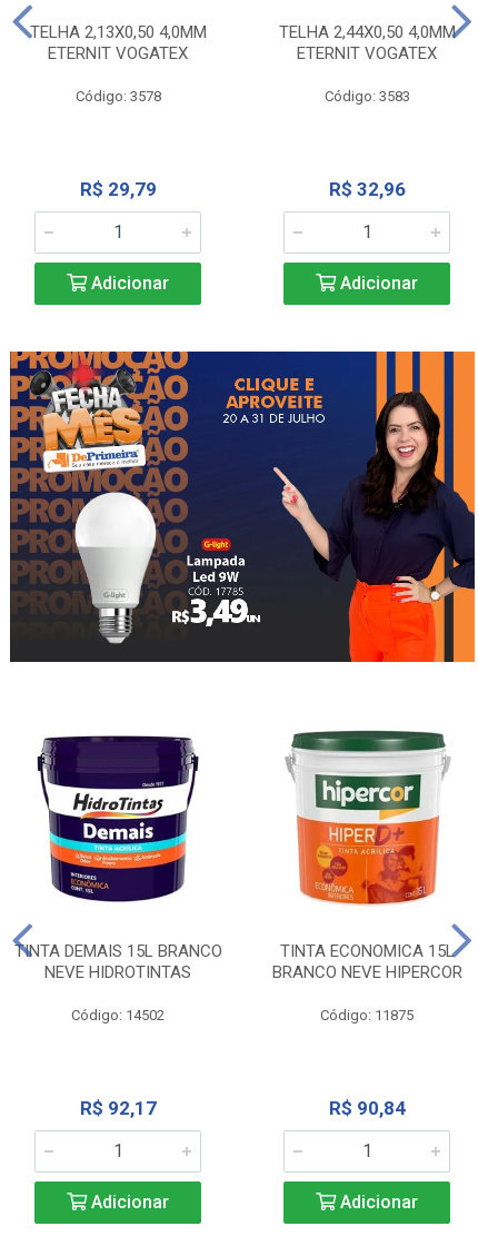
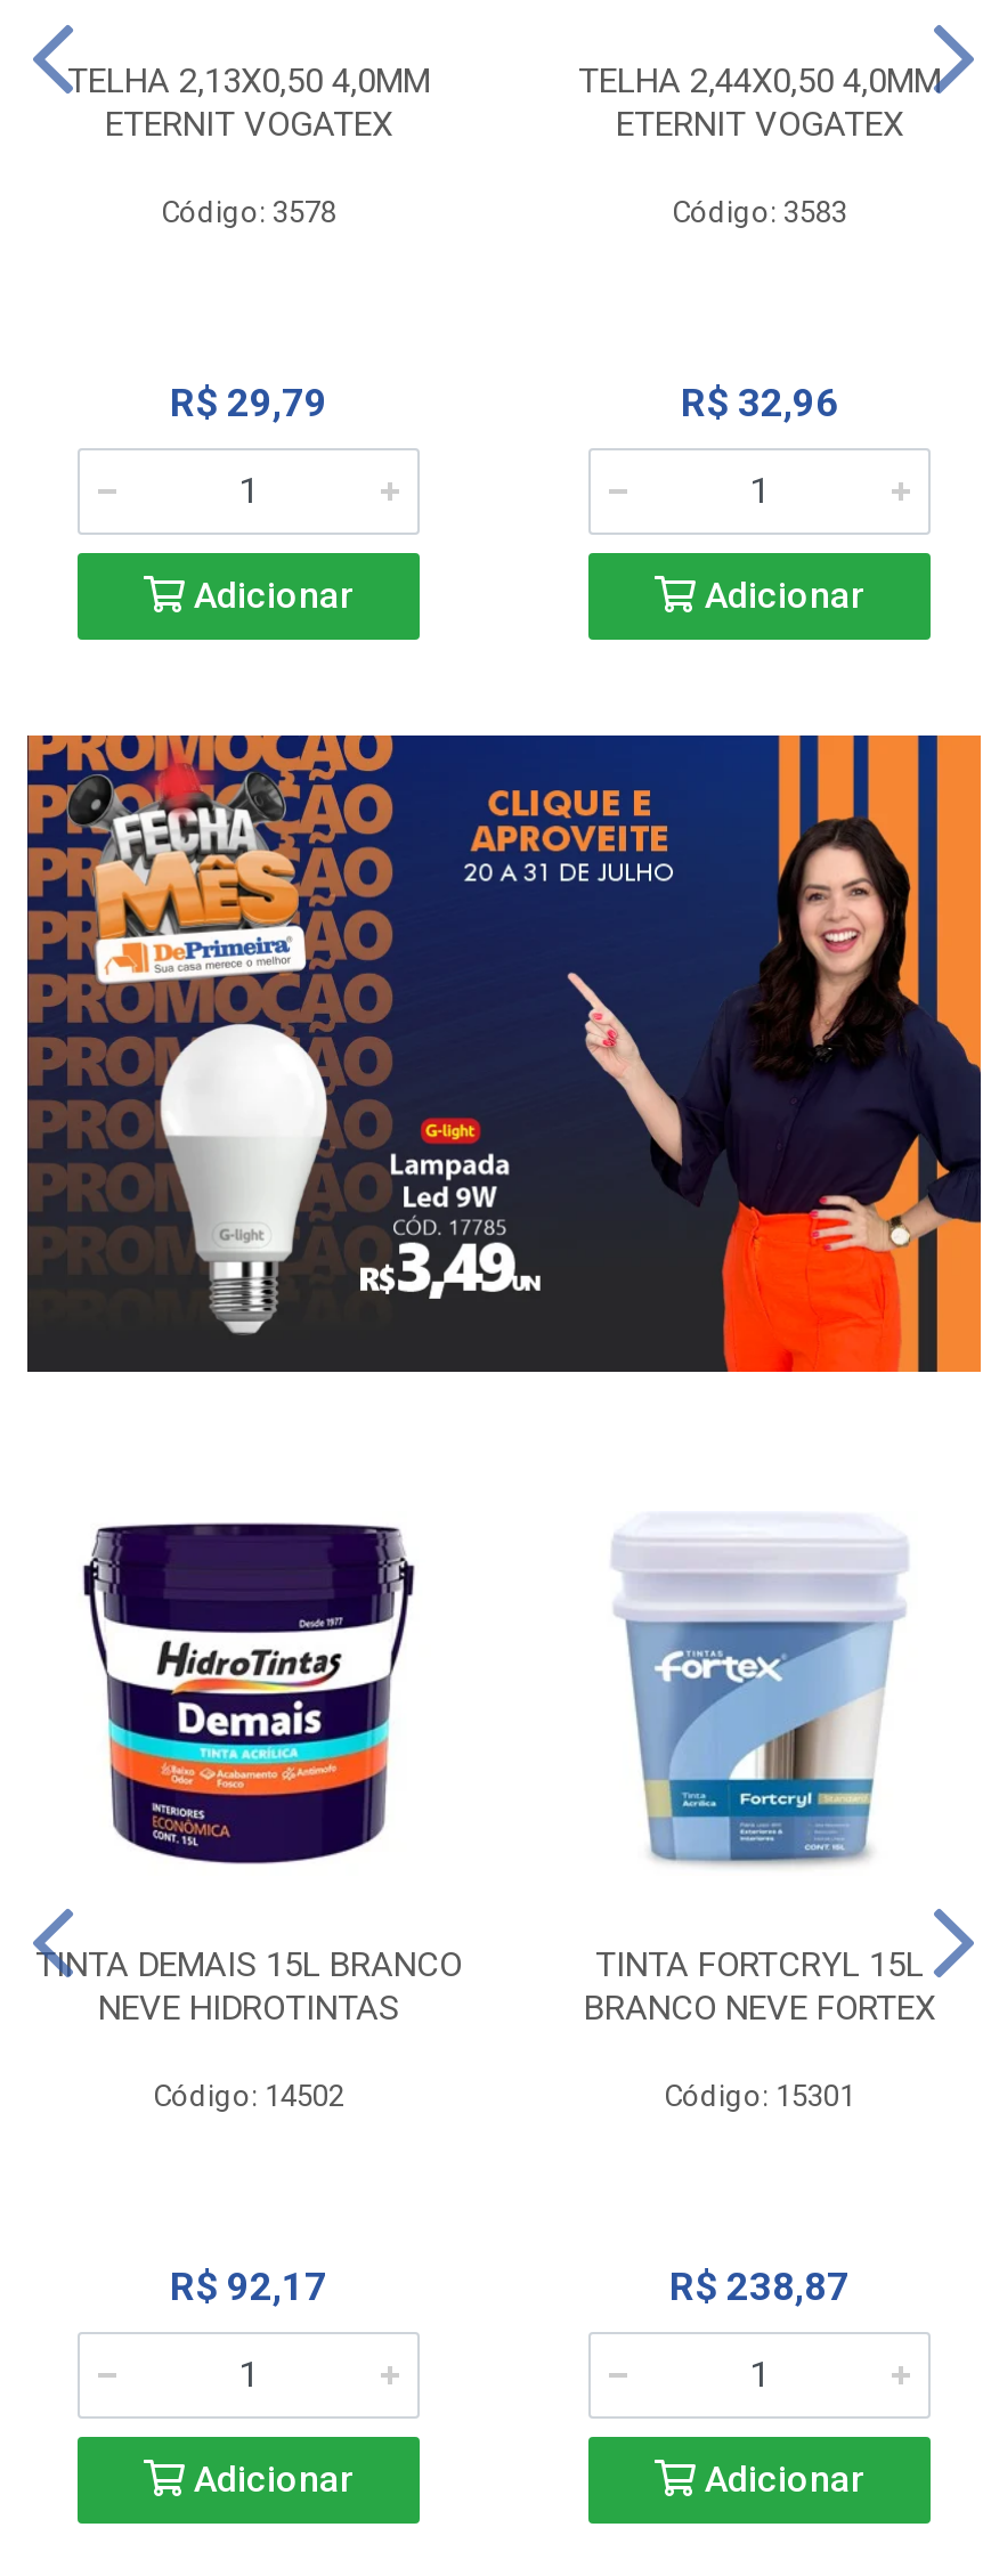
[280,730,454,961] [image] | TINTA ECONOMICA 15L -> [593,1513,928,1985] [image] | TINTA FORTCRYL 15L
[272,962,462,982] BRANCO NEVE HIPERCOR -> [584,1987,935,2028] BRANCO NEVE FORTEX
[320,1006,414,1023] Código: 11875 -> [664,2078,855,2112] Código: 15301
[328,1097,405,1119] R$ 90,84 -> [669,2263,850,2308] R$ 238,87

